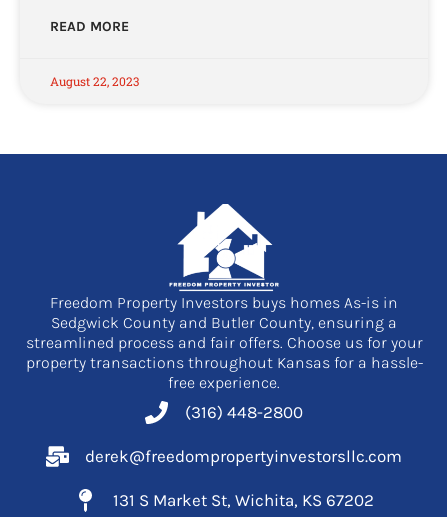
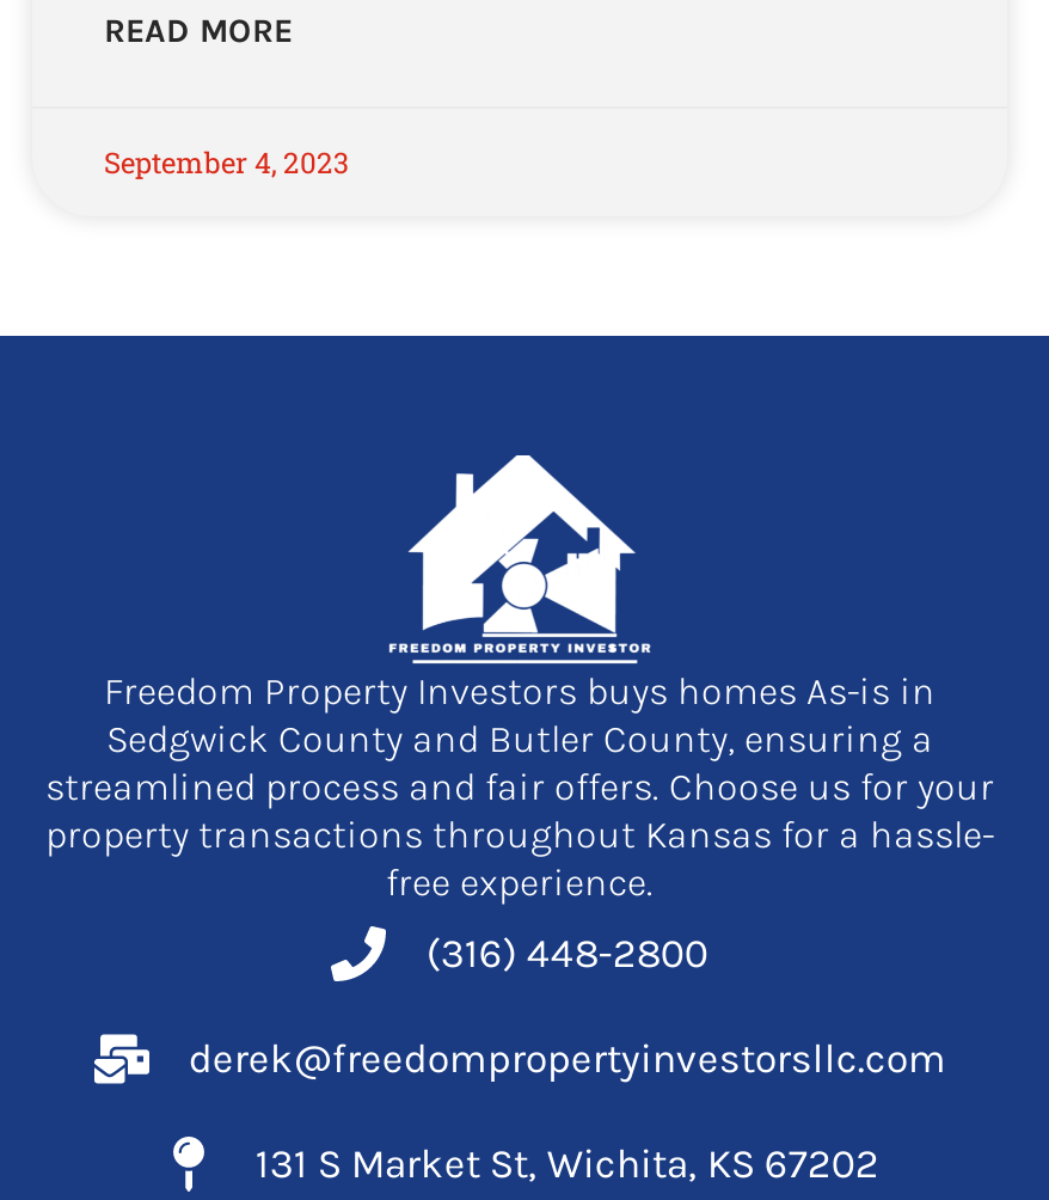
[50,73,139,89] August 22, 2023 -> [104,143,348,182] September 4, 2023

